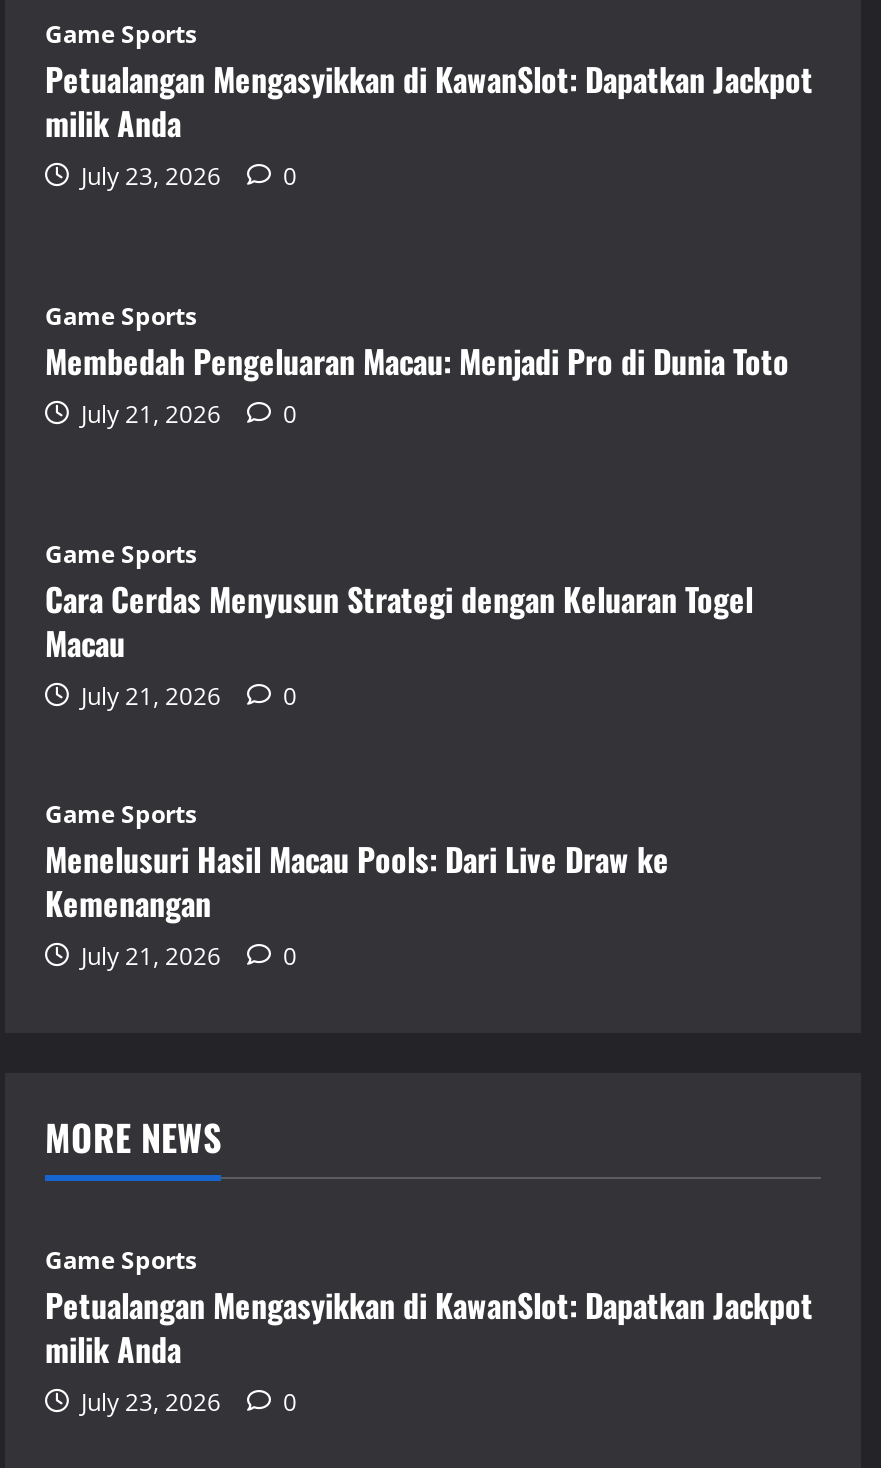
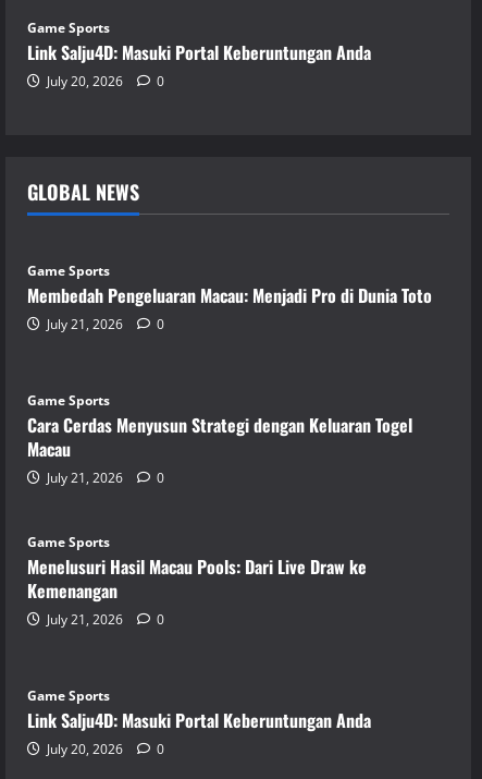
[45,55,813,193] Petualangan Mengasyikkan di KawanSlot: Dapatkan Jackpot | milik Anda | July 23, 2026 -> [27,39,371,90] Link Salju4D: Masuki Portal Keberuntungan Anda | July 20, 2026
none -> [27,178,139,206] GLOBAL NEWS
moved [45,299,789,973] -> [27,261,432,629]: Game Sports | Membedah Pengeluaran Macau: Menjadi Pro di Dunia Toto | July 21, 2026 | ... | July 21, 2026 | 0
[45,1111,221,1163] MORE NEWS -> none
[45,1281,813,1419] Petualangan Mengasyikkan di KawanSlot: Dapatkan Jackpot | milik Anda | July 23, 2026 -> [27,707,371,758] Link Salju4D: Masuki Portal Keberuntungan Anda | July 20, 2026

